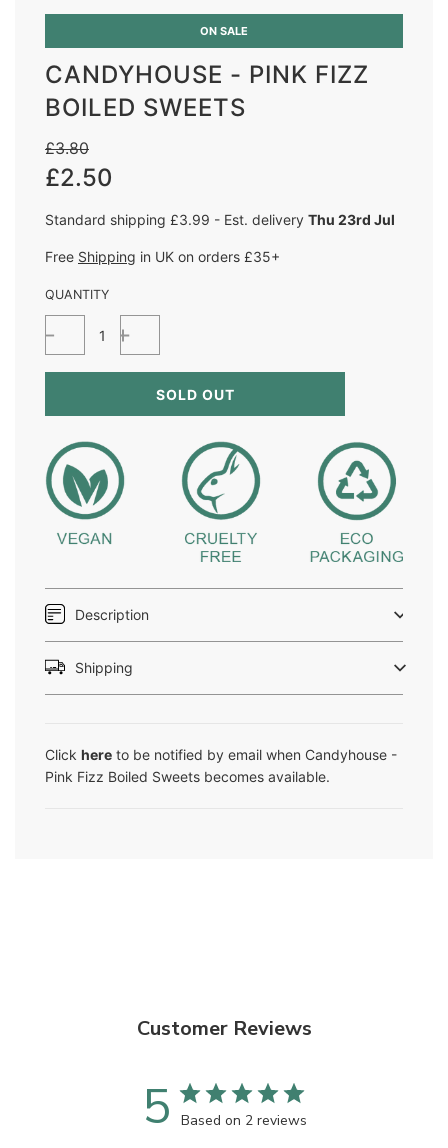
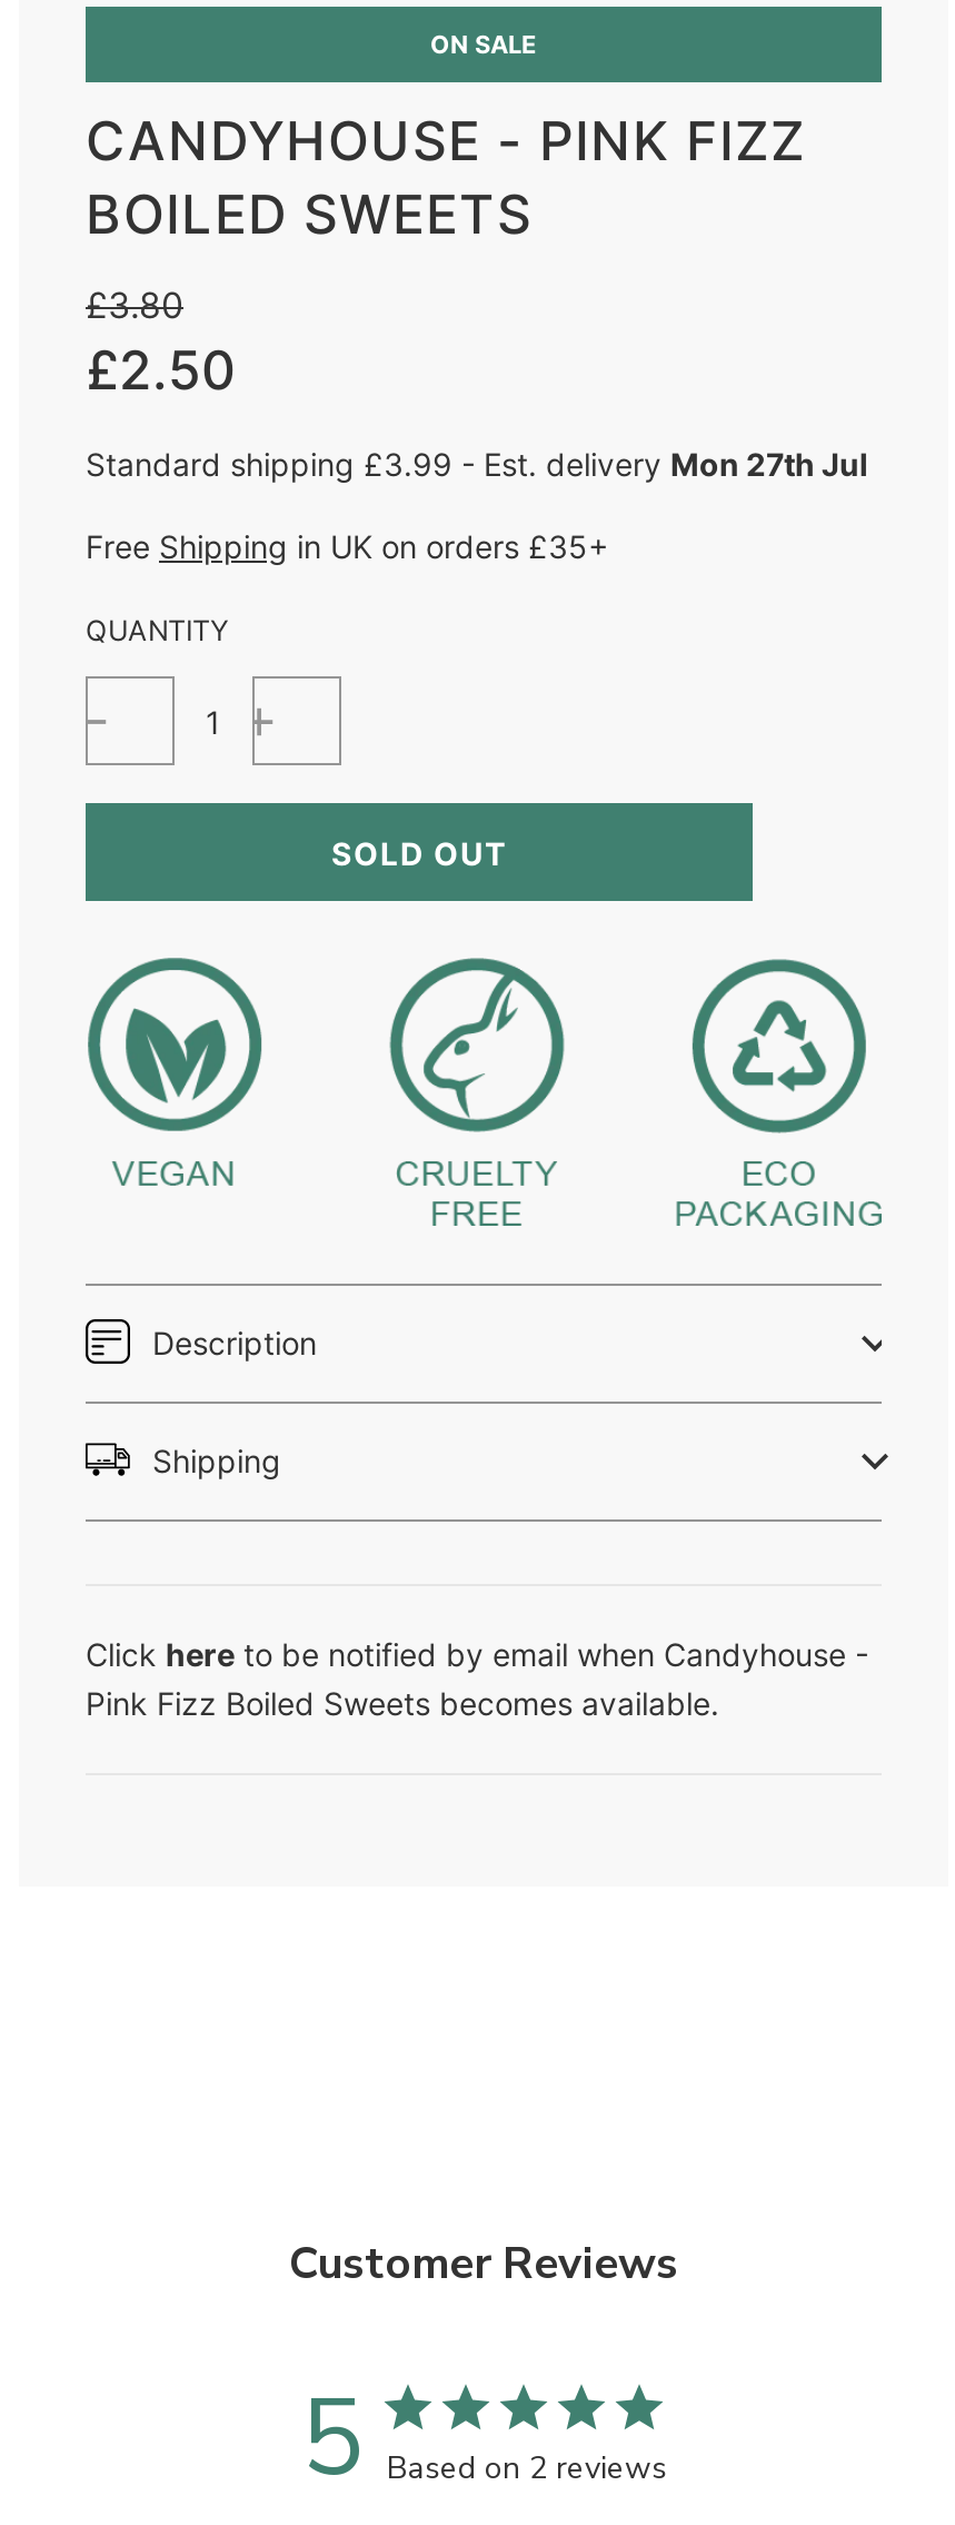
[45,211,395,228] Standard shipping £3.99 - Est. delivery Thu 23rd Jul -> [86,445,868,483] Standard shipping £3.99 - Est. delivery Mon 27th Jul

